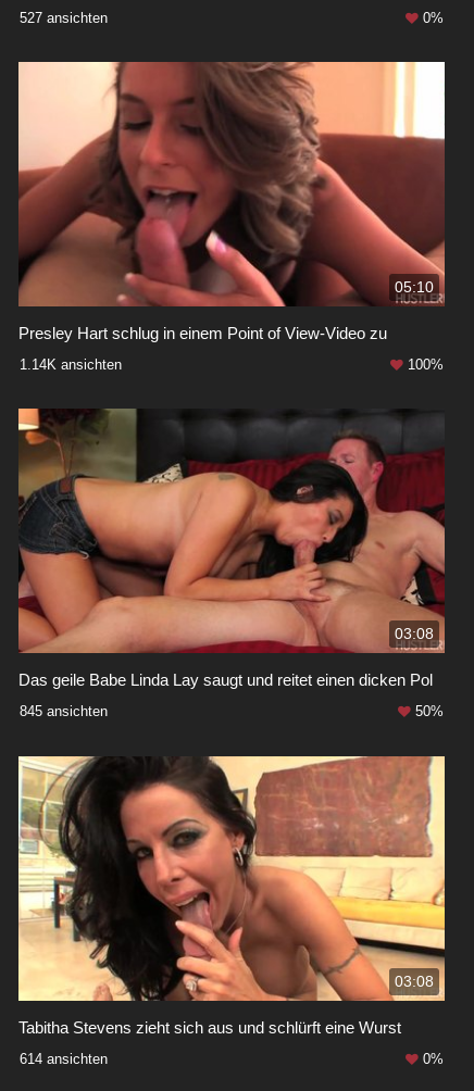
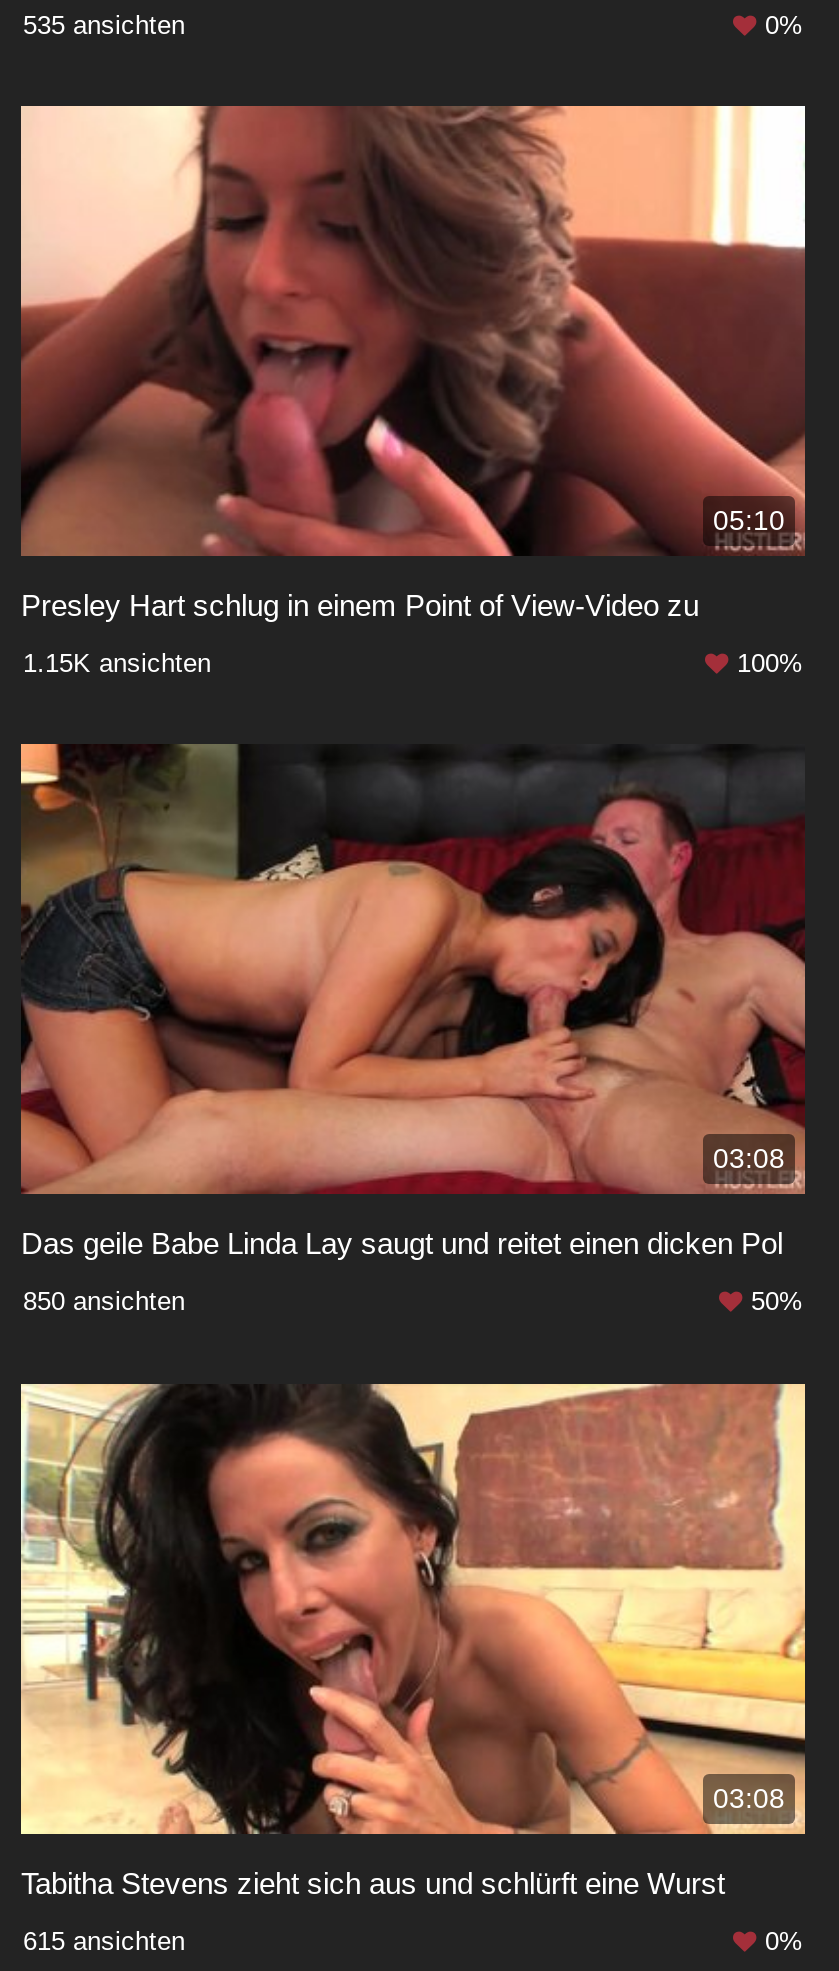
[20,9,108,26] 527 ansichten -> [23,9,185,39] 535 ansichten
[20,357,122,373] 1.14K ansichten -> [23,648,211,678] 1.15K ansichten
[20,704,108,720] 845 ansichten -> [23,1287,185,1317] 850 ansichten
[20,1051,108,1067] 614 ansichten -> [23,1926,185,1956] 615 ansichten

